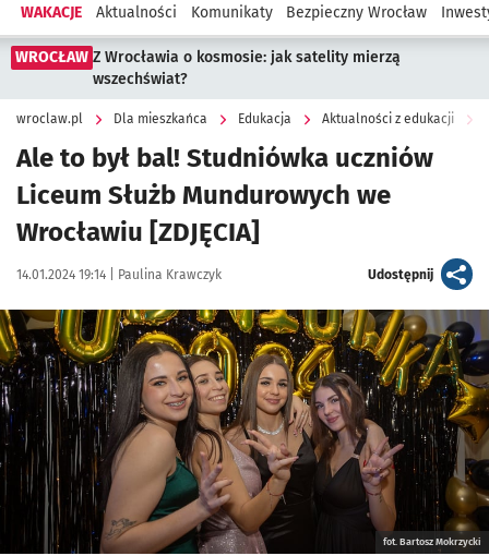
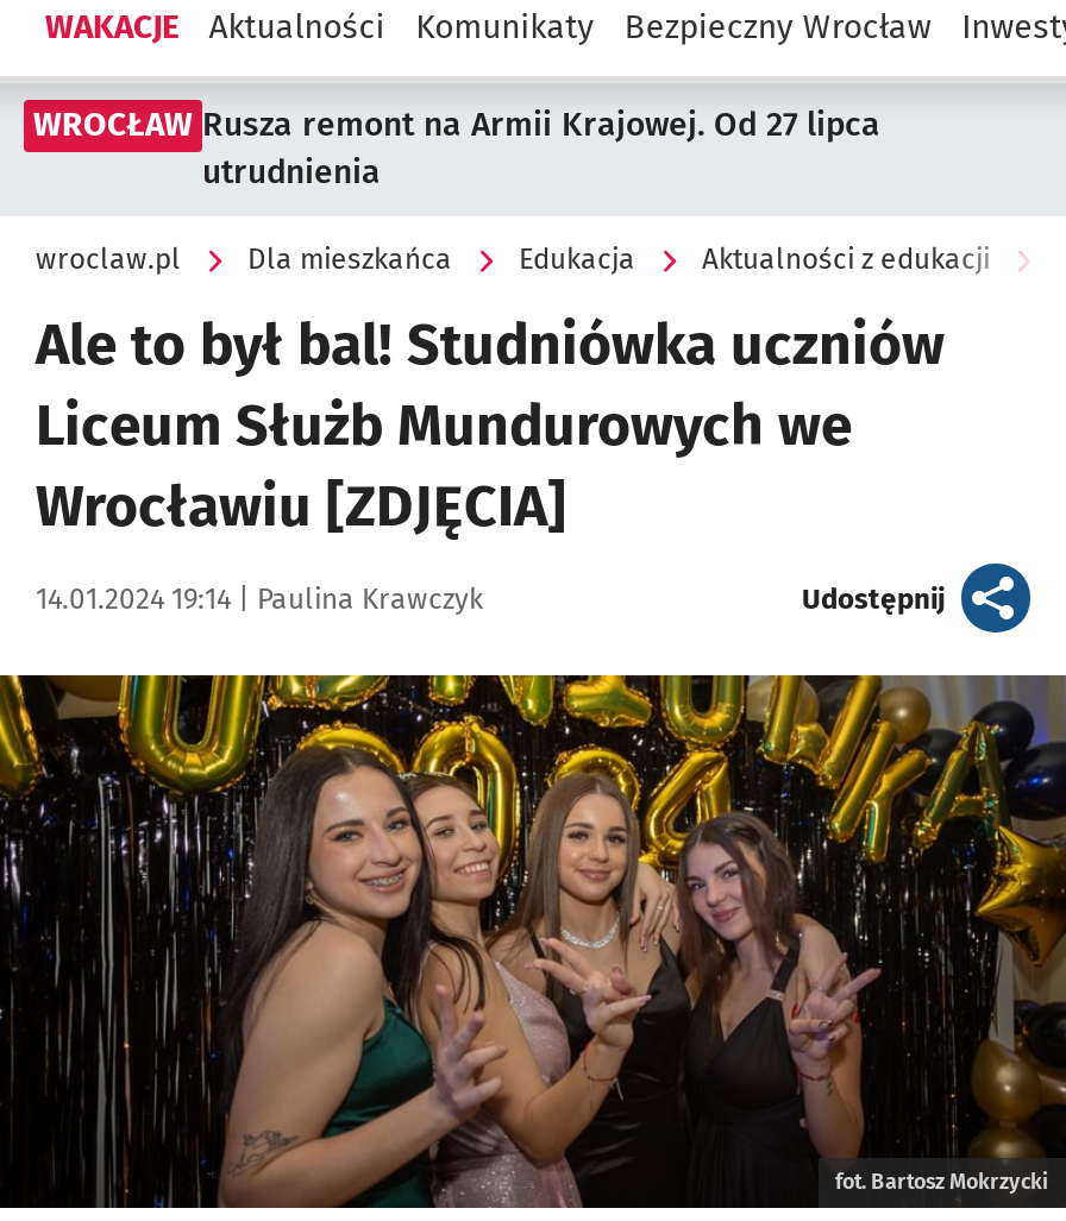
[15,48,401,88] WROCŁAW Z Wrocławia o kosmosie: jak satelity mierzą | wszechświat? -> [33,105,880,193] WROCŁAW Rusza remont na Armii Krajowej. Od 27 lipca | utrudnienia

